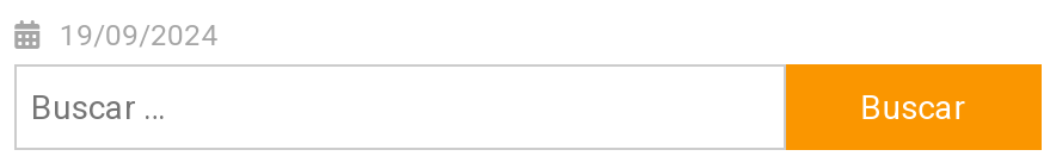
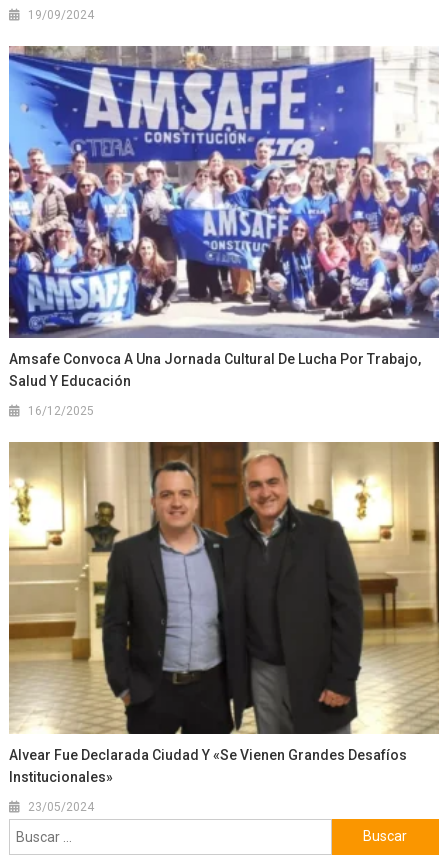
none -> [8,45,440,418] [image] | Amsafe Convoca A Una Jornada Cultural De Lucha Por Trabajo, | Salud Y Educación | 16/12/2025
none -> [8,441,440,814] [image] | Alvear Fue Declarada Ciudad Y «se Vienen Grandes Desafíos | Institucionales» | 23/05/2024

